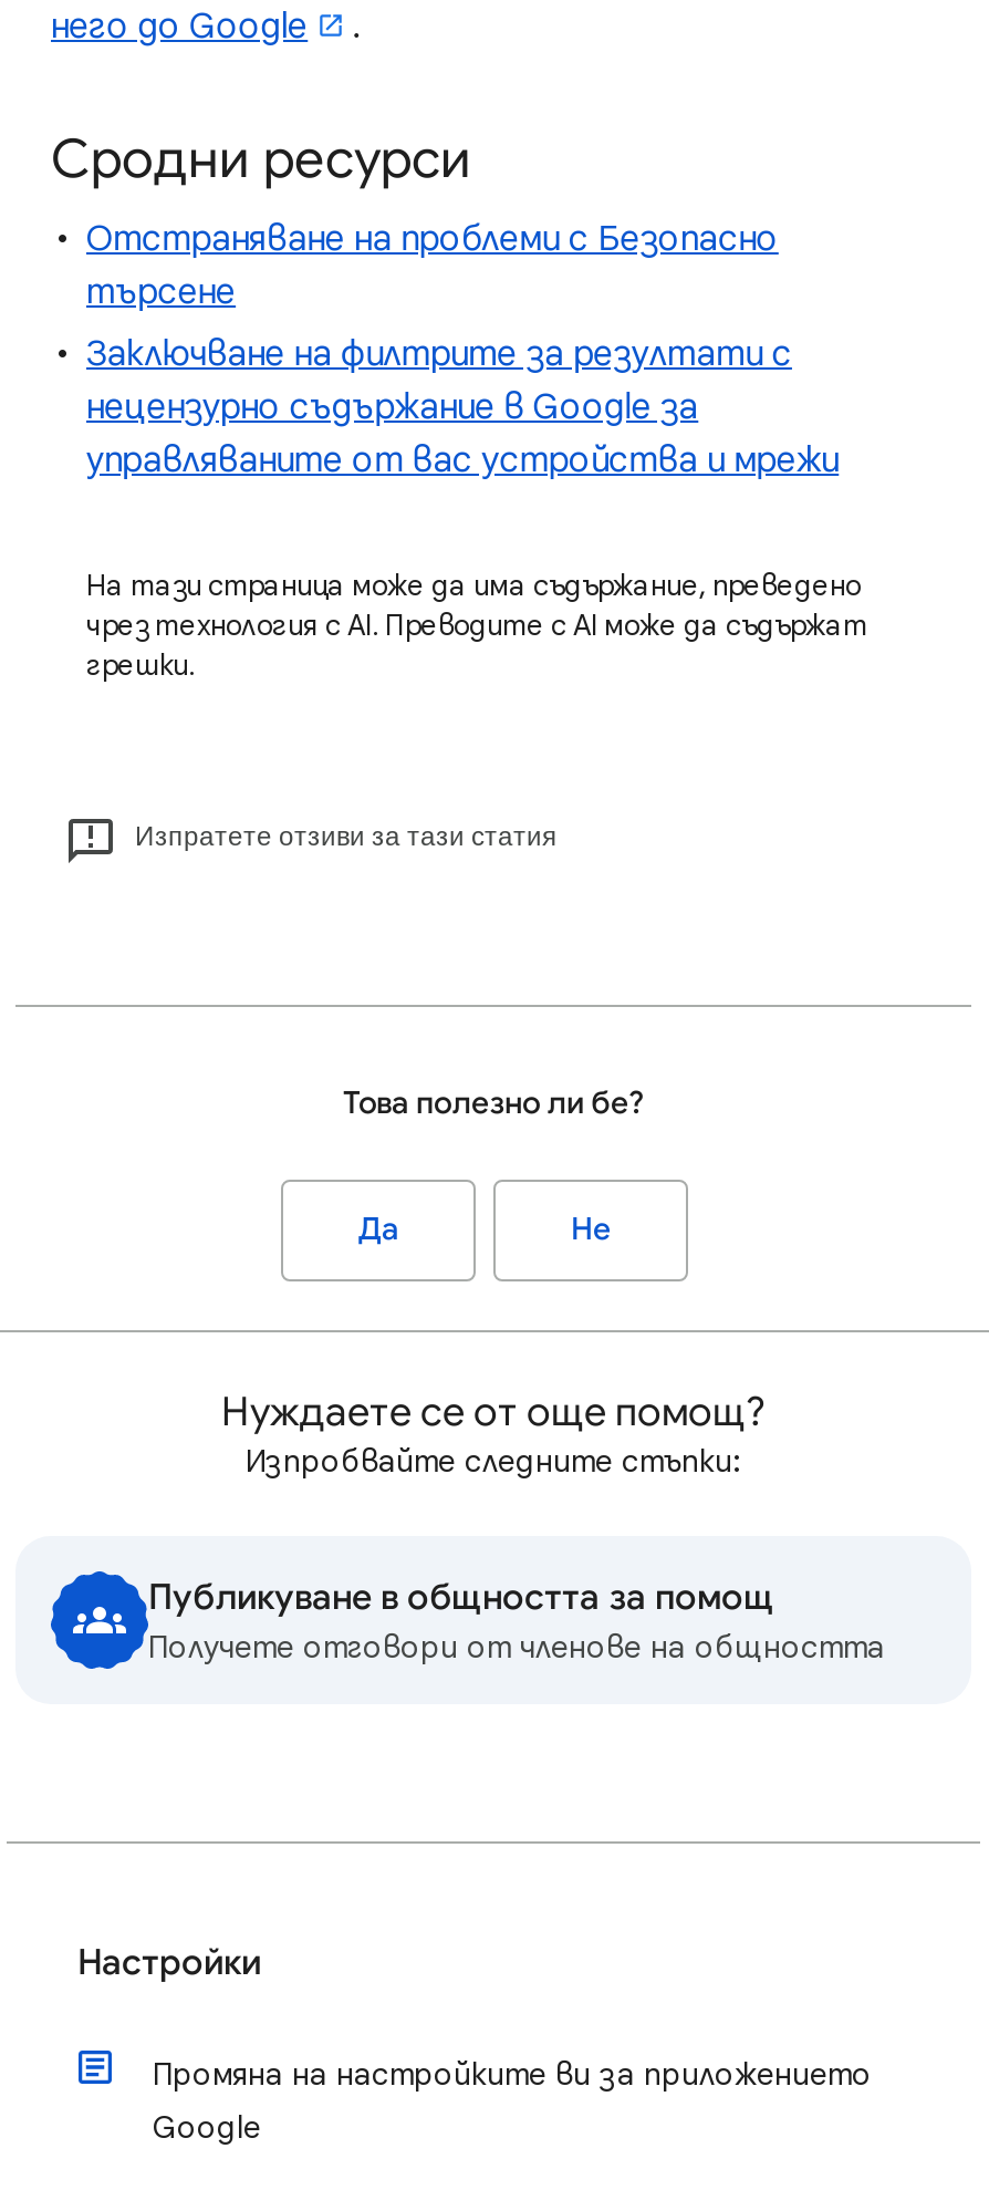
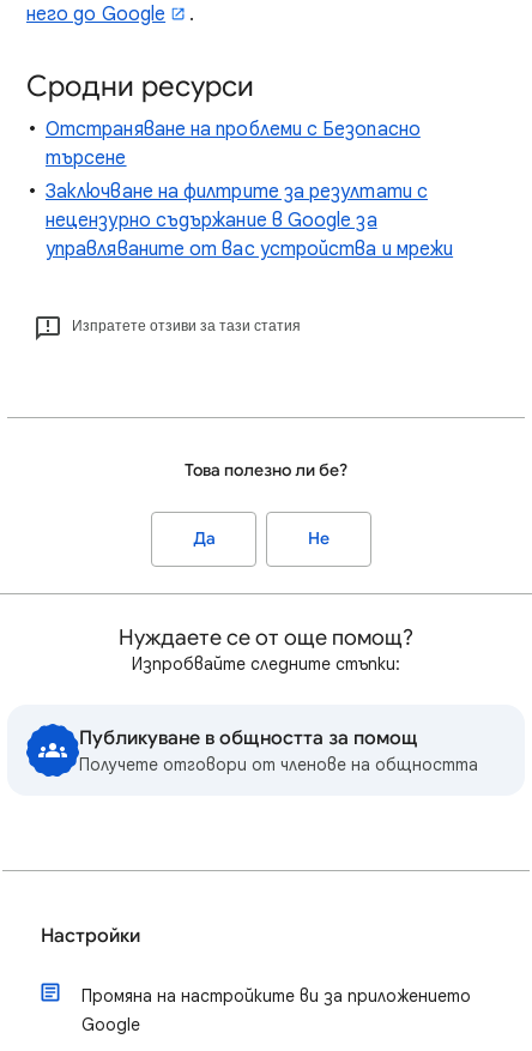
[86,567,867,684] На тази страница може да има съдържание, преведено | чрез технология с AI. Преводите с AI може да съдържат | грешки. -> none

